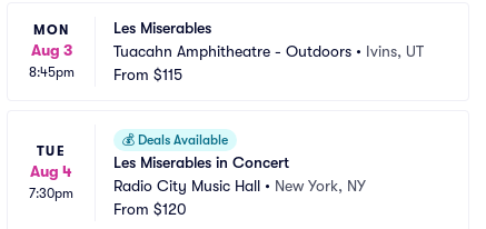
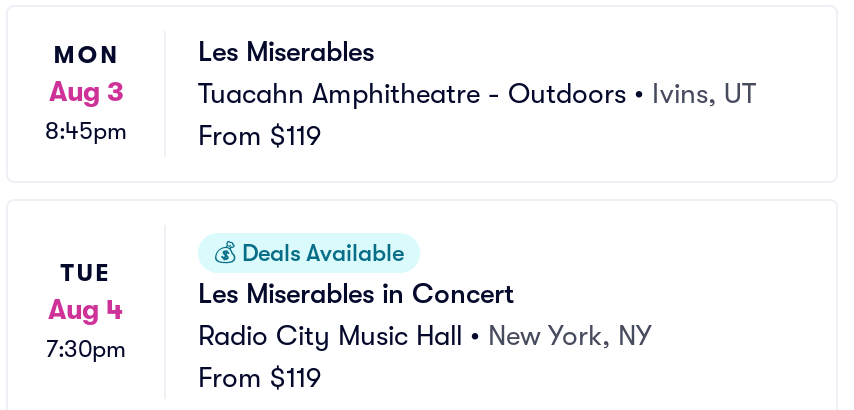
[113,66,182,83] From $115 -> [198,119,322,151] From $119
[113,200,187,218] From $120 -> [198,361,322,393] From $119

